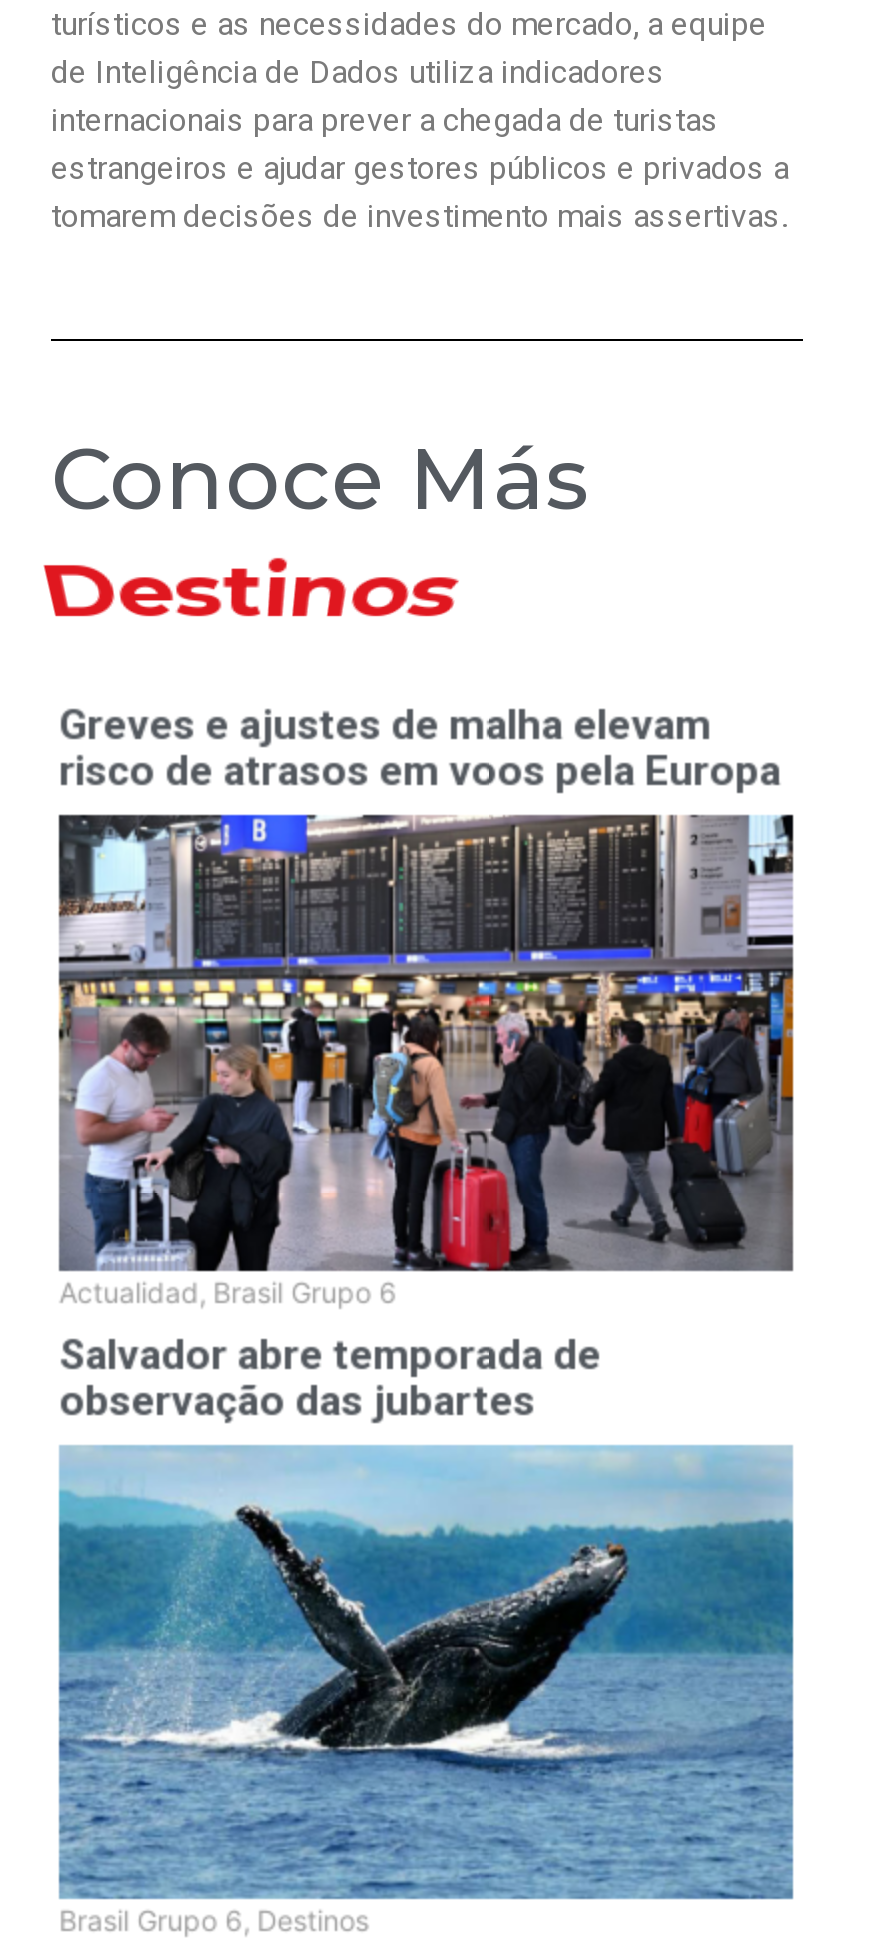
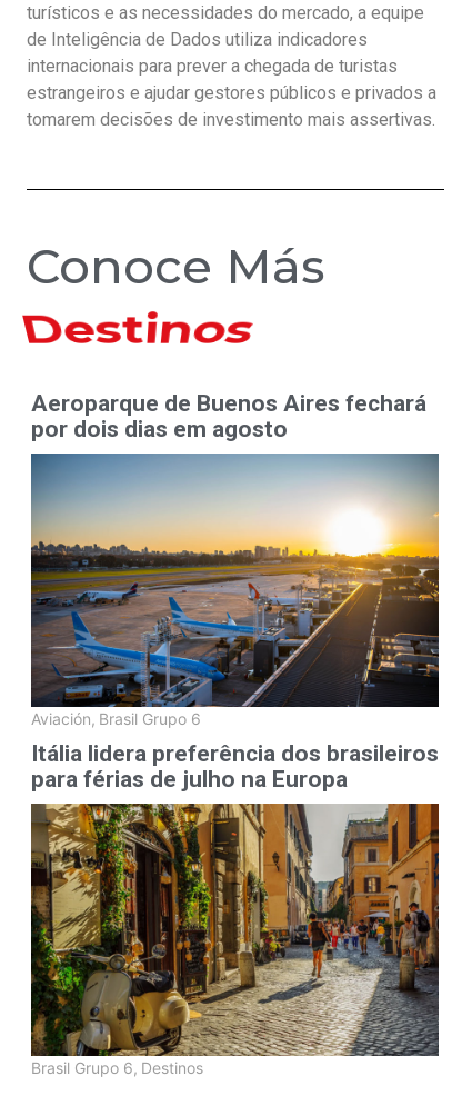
[59,702,781,796] Greves e ajustes de malha elevam | risco de atrasos em voos pela Europa -> [31,390,426,442] Aeroparque de Buenos Aires fechará | por dois dias em agosto
[57,814,795,1309] [image] | Actualidad, Brasil Grupo 6 -> [30,452,440,728] [image] | Aviación, Brasil Grupo 6
[59,1331,601,1425] Salvador abre temporada de | observação das jubartes -> [31,740,439,792] Itália lidera preferência dos brasileiros | para férias de julho na Europa
[57,1444,795,1902] [image] -> [30,803,440,1057] [image]

